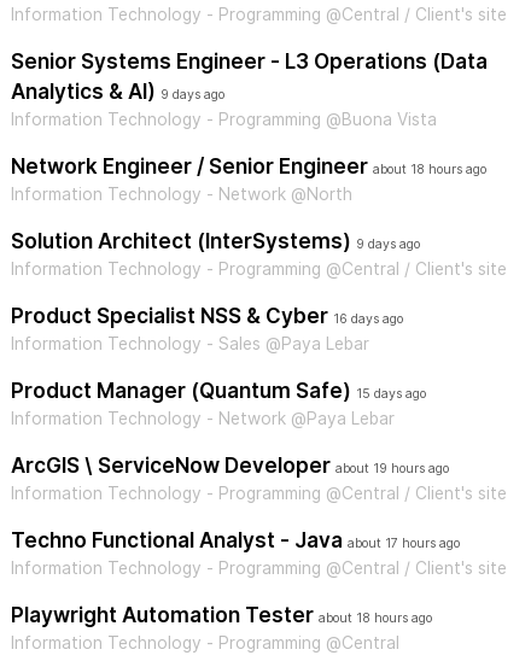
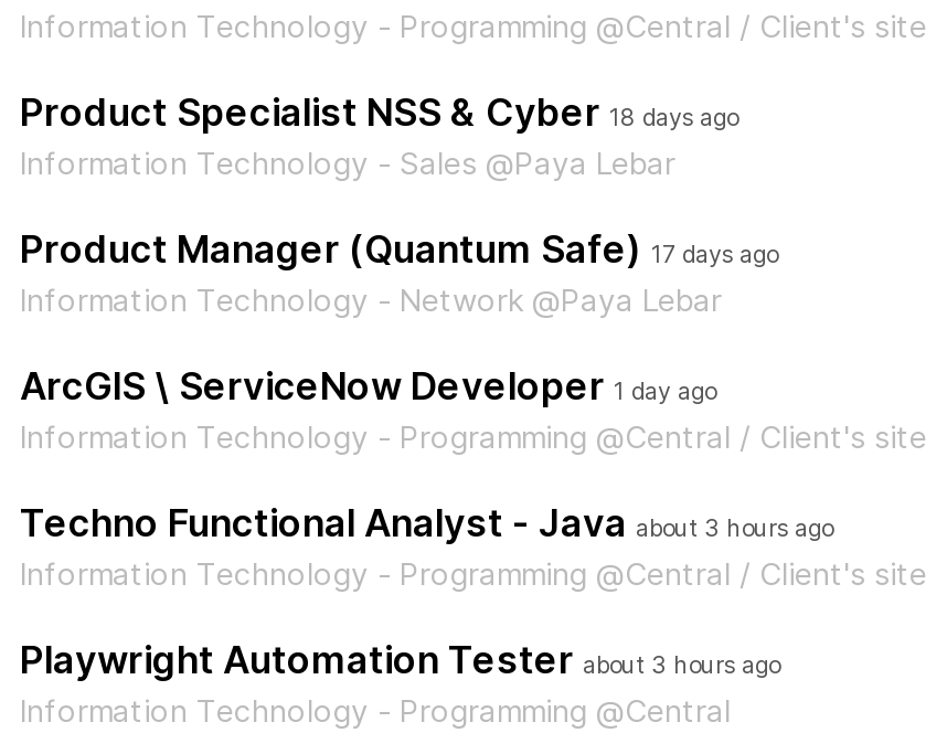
[11,50,488,129] Senior Systems Engineer - L3 Operations (Data | Analytics & AI) 9 days ago | Information Technology - Programming @Buona Vista -> [20,91,737,135] Product Specialist NSS & Cyber 18 days ago
[11,155,486,204] Network Engineer / Senior Engineer about 18 hours ago | Information Technology - Network @North -> [20,228,777,272] Product Manager (Quantum Safe) 17 days ago
[11,229,420,254] Solution Architect (InterSystems) 9 days ago -> [20,365,715,409] ArcGIS \ ServiceNow Developer 1 day ago
[11,304,449,478] Product Specialist NSS & Cyber 16 days ago | Product Manager (Quantum Safe) 15 days ago | ArcGIS \ ServiceNow Developer about 19 hours ago -> [20,502,832,546] Techno Functional Analyst - Java about 3 hours ago
moved [11,334,369,354] -> [20,146,675,181]: Information Technology - Sales @Paya Lebar
moved [11,409,395,428] -> [20,283,722,318]: Information Technology - Network @Paya Lebar
[11,529,507,627] Techno Functional Analyst - Java about 17 hours ago | Information Technology - Programming @Central / Client's site | Playwright Automation Tester about 18 hours ago -> [20,639,779,683] Playwright Automation Tester about 3 hours ago

